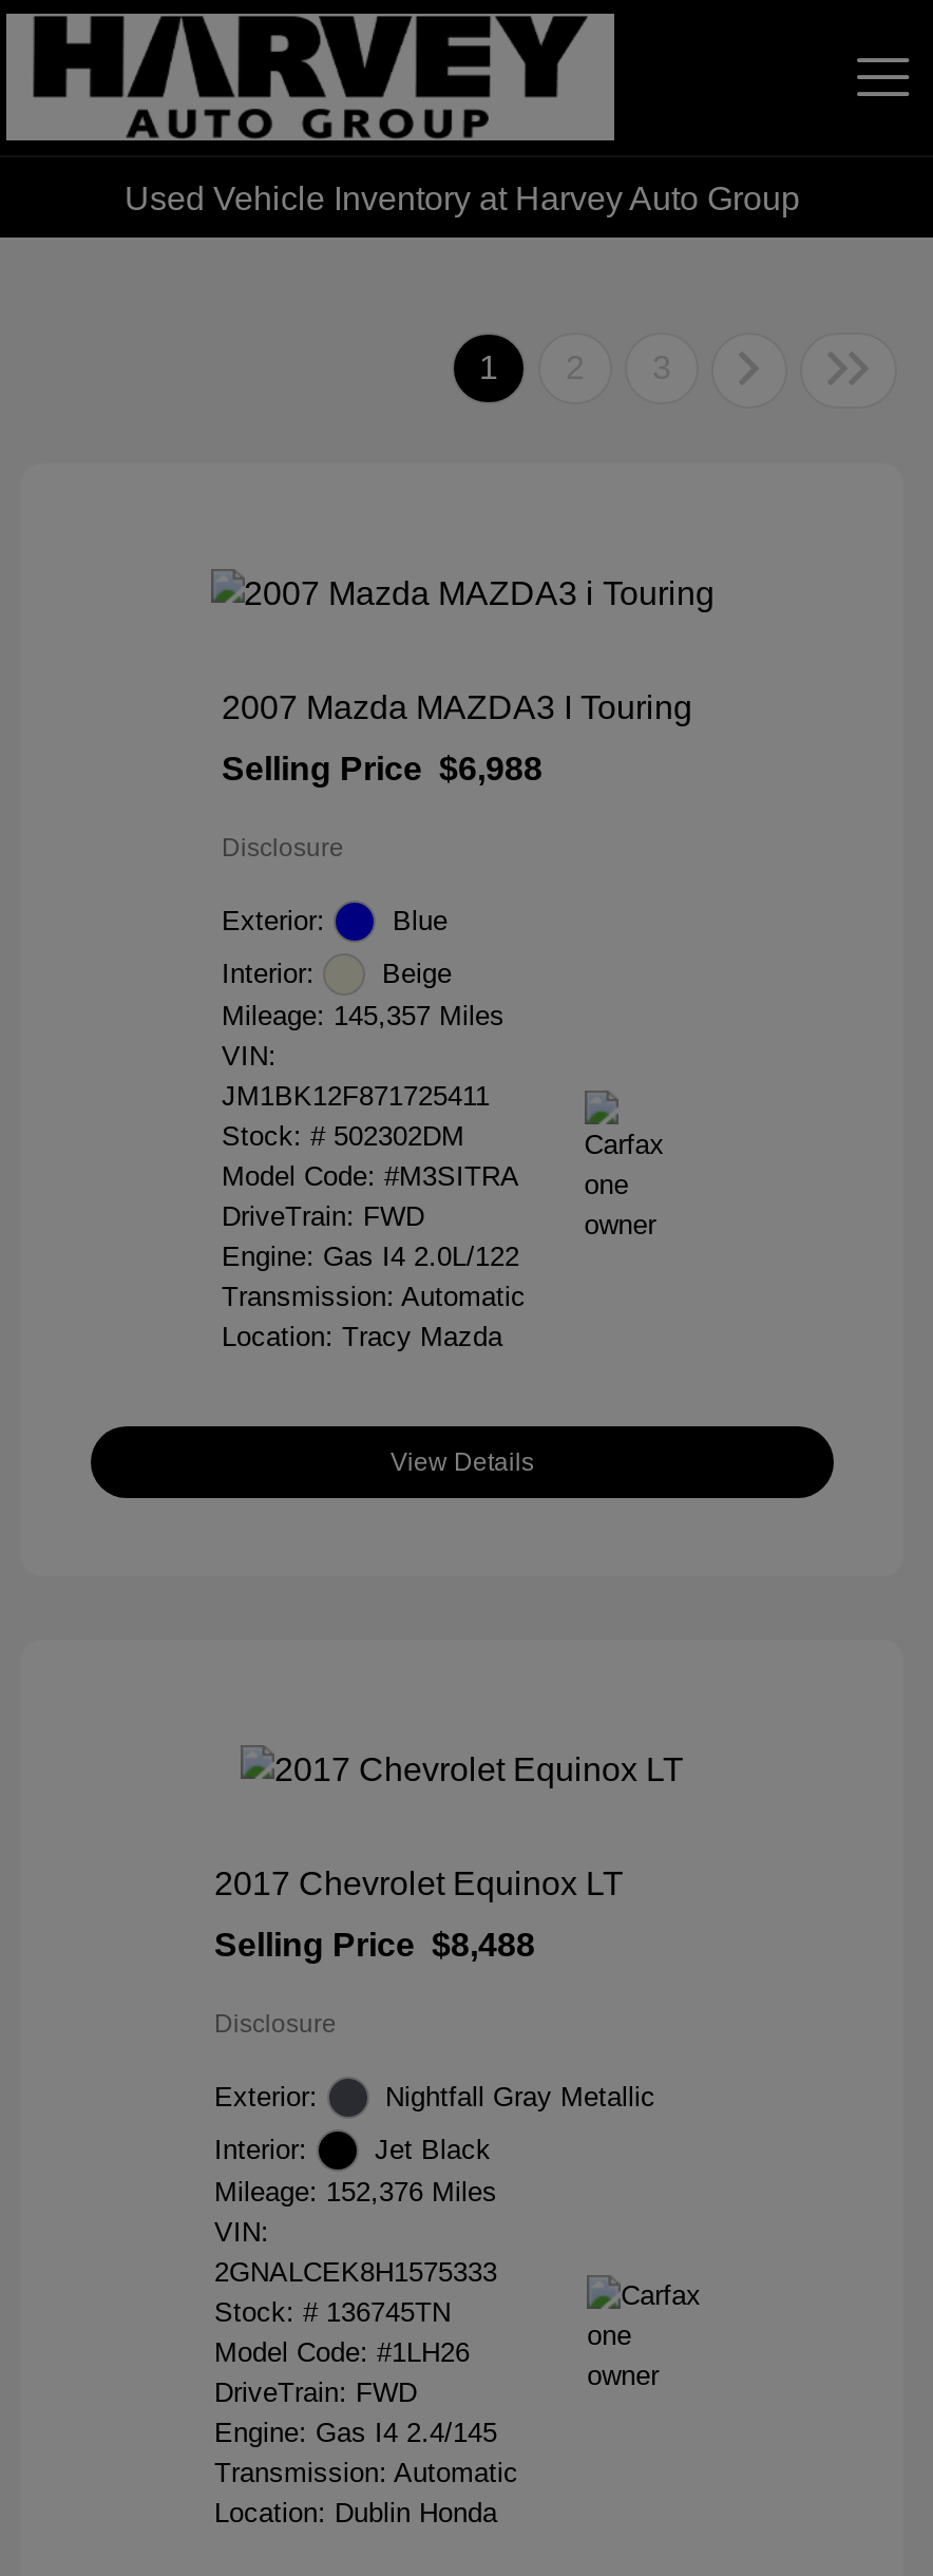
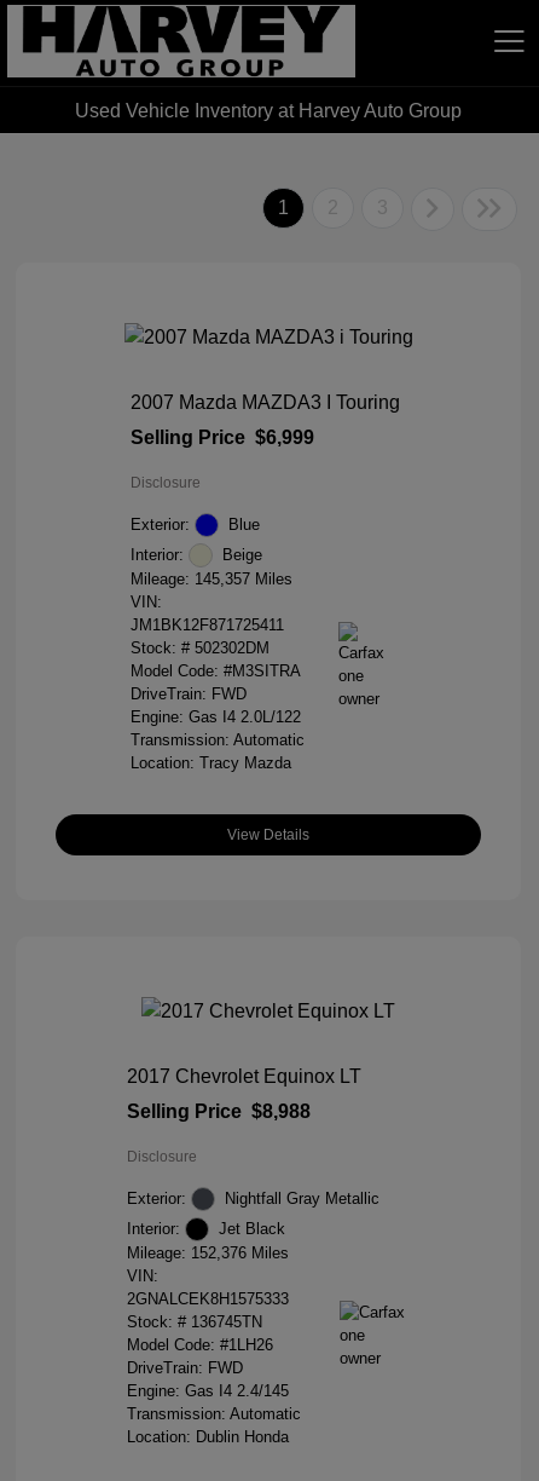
[222,751,542,787] Selling Price $6,988 -> [131,427,314,448] Selling Price $6,999
[214,1926,535,1962] Selling Price $8,488 -> [126,1101,310,1121] Selling Price $8,988

